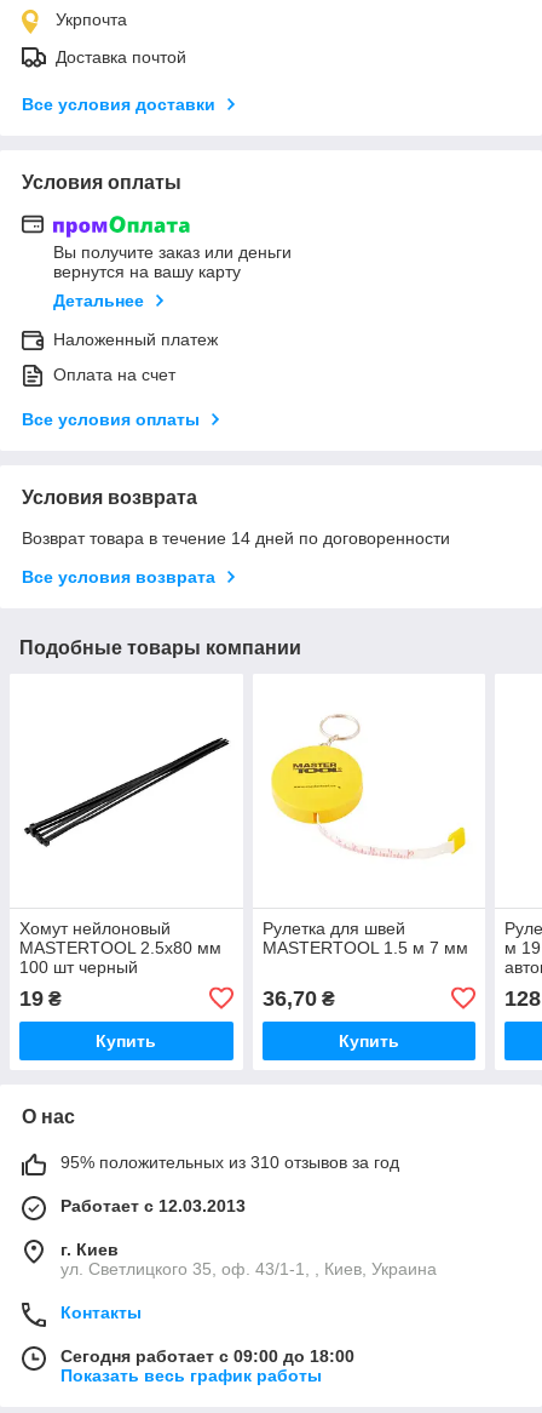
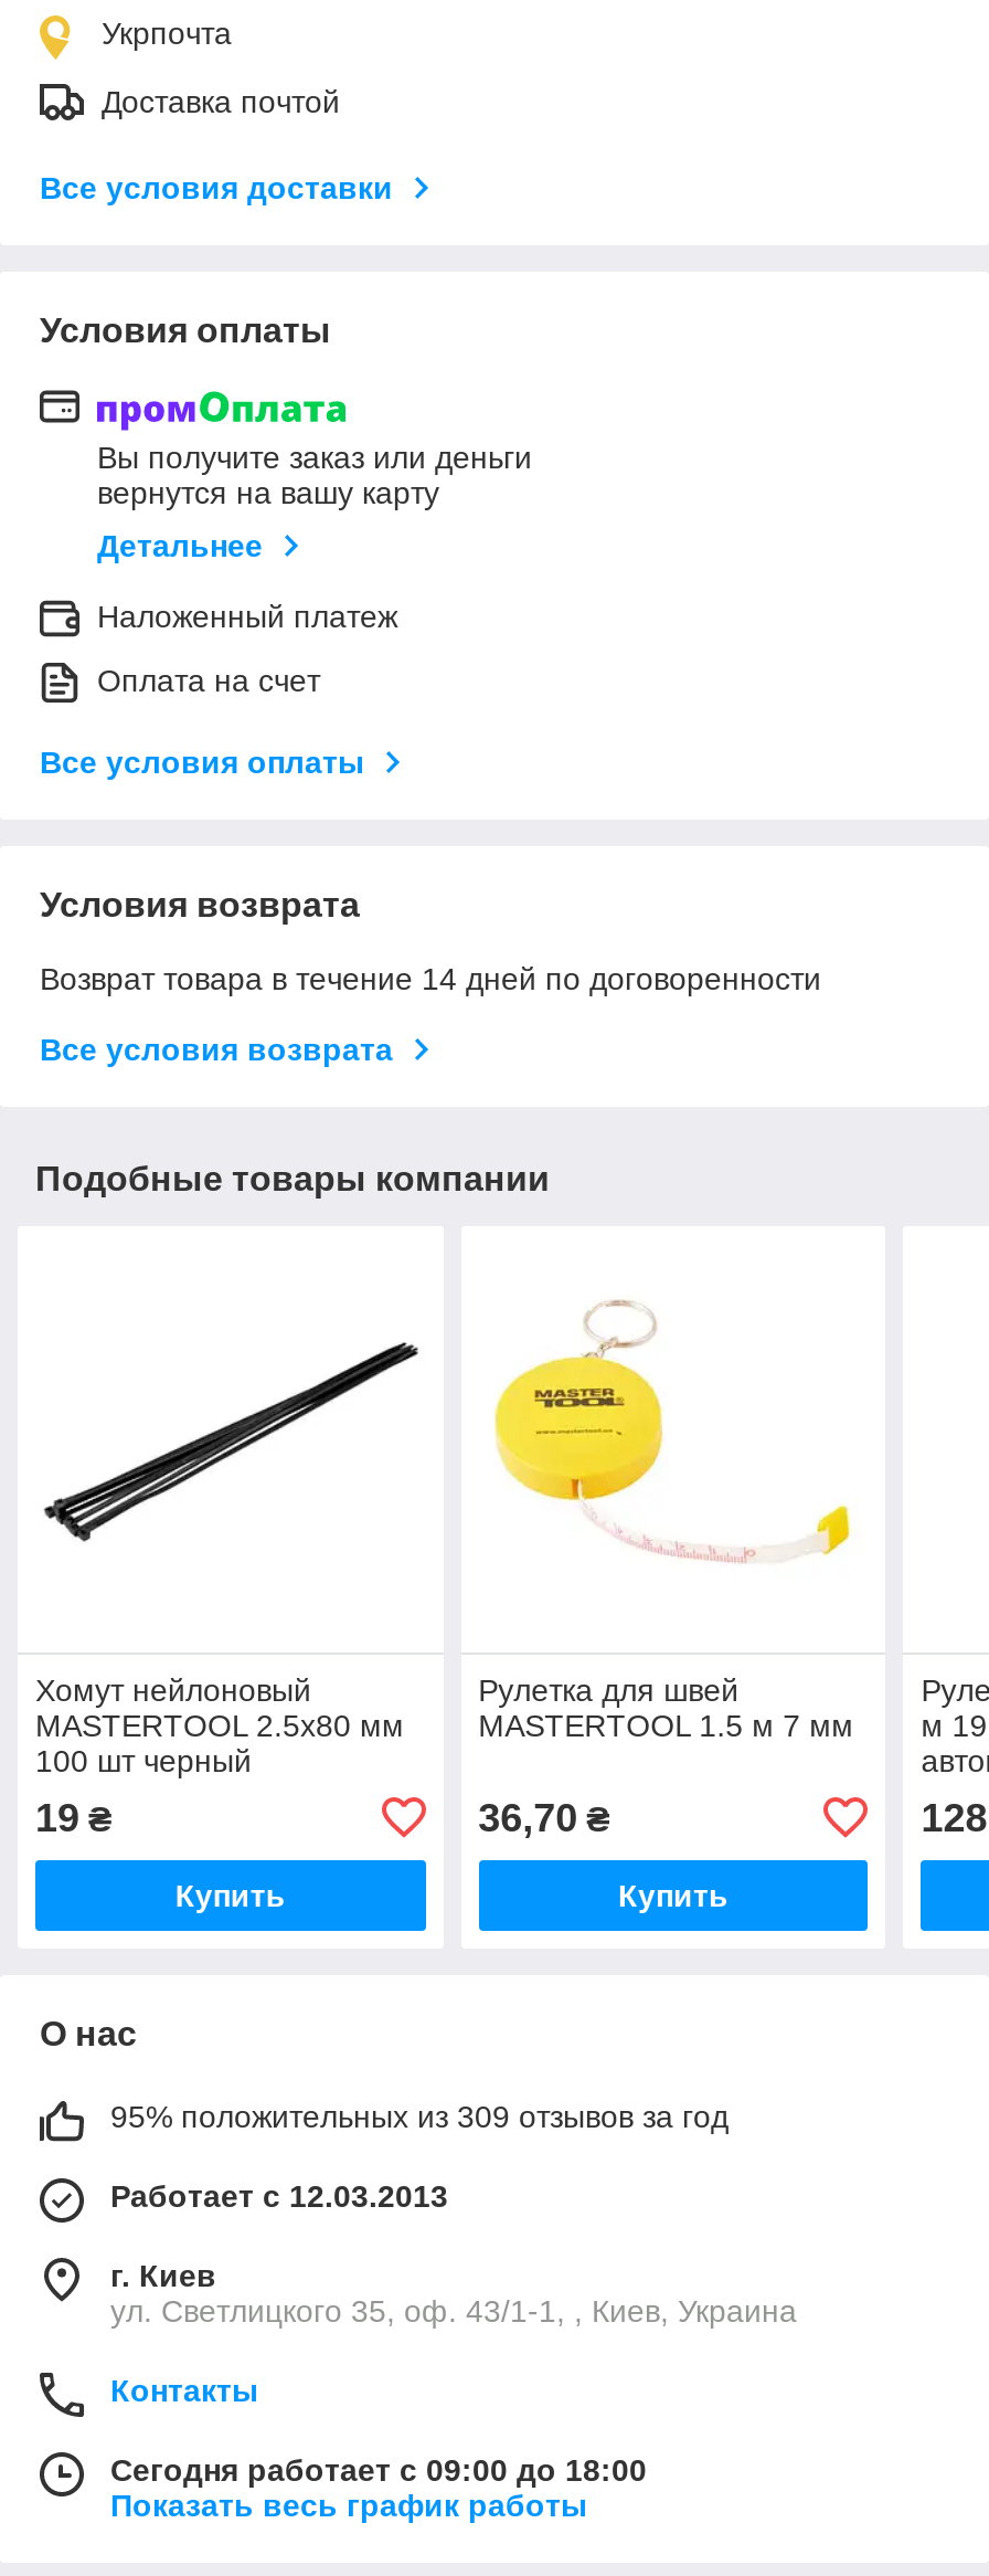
[60,1152,399,1172] 95% положительных из 310 отзывов за год -> [110,2098,729,2134] 95% положительных из 309 отзывов за год

